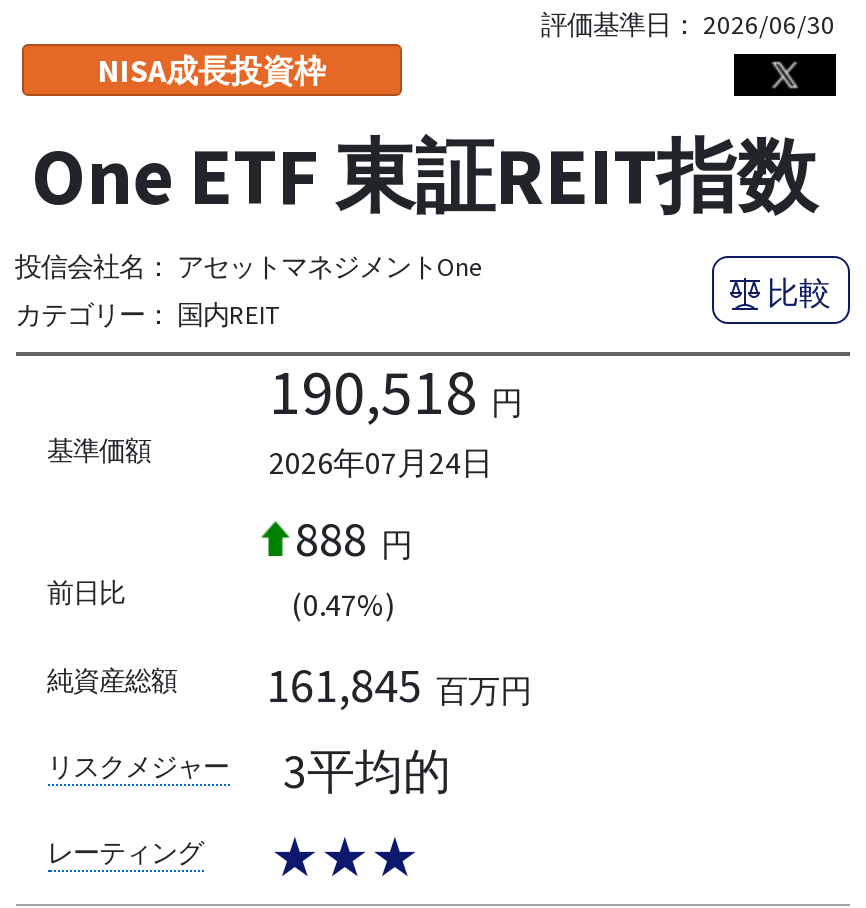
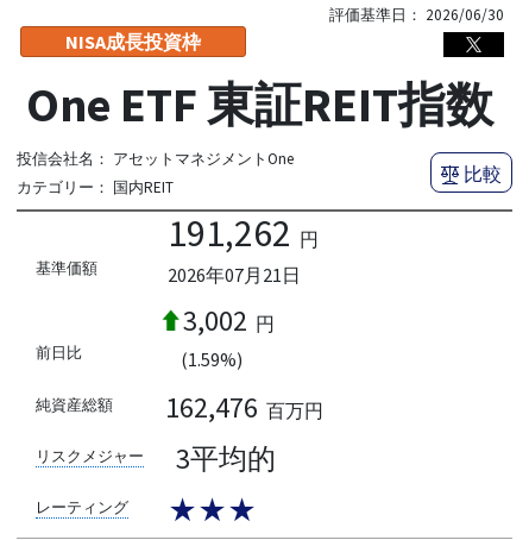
[269,351,523,431] 190,518 円 -> [167,209,318,256] 191,262 円
[269,441,493,481] 2026年07月24日 -> [167,262,300,286] 2026年07月21日
[295,507,413,569] 888 円 -> [182,302,274,339] 3,002 円
[291,583,395,623] (0.47%) -> [180,347,242,371] (1.59%)
[266,654,532,716] 161,845 百万円 -> [165,389,323,426] 162,476 百万円

